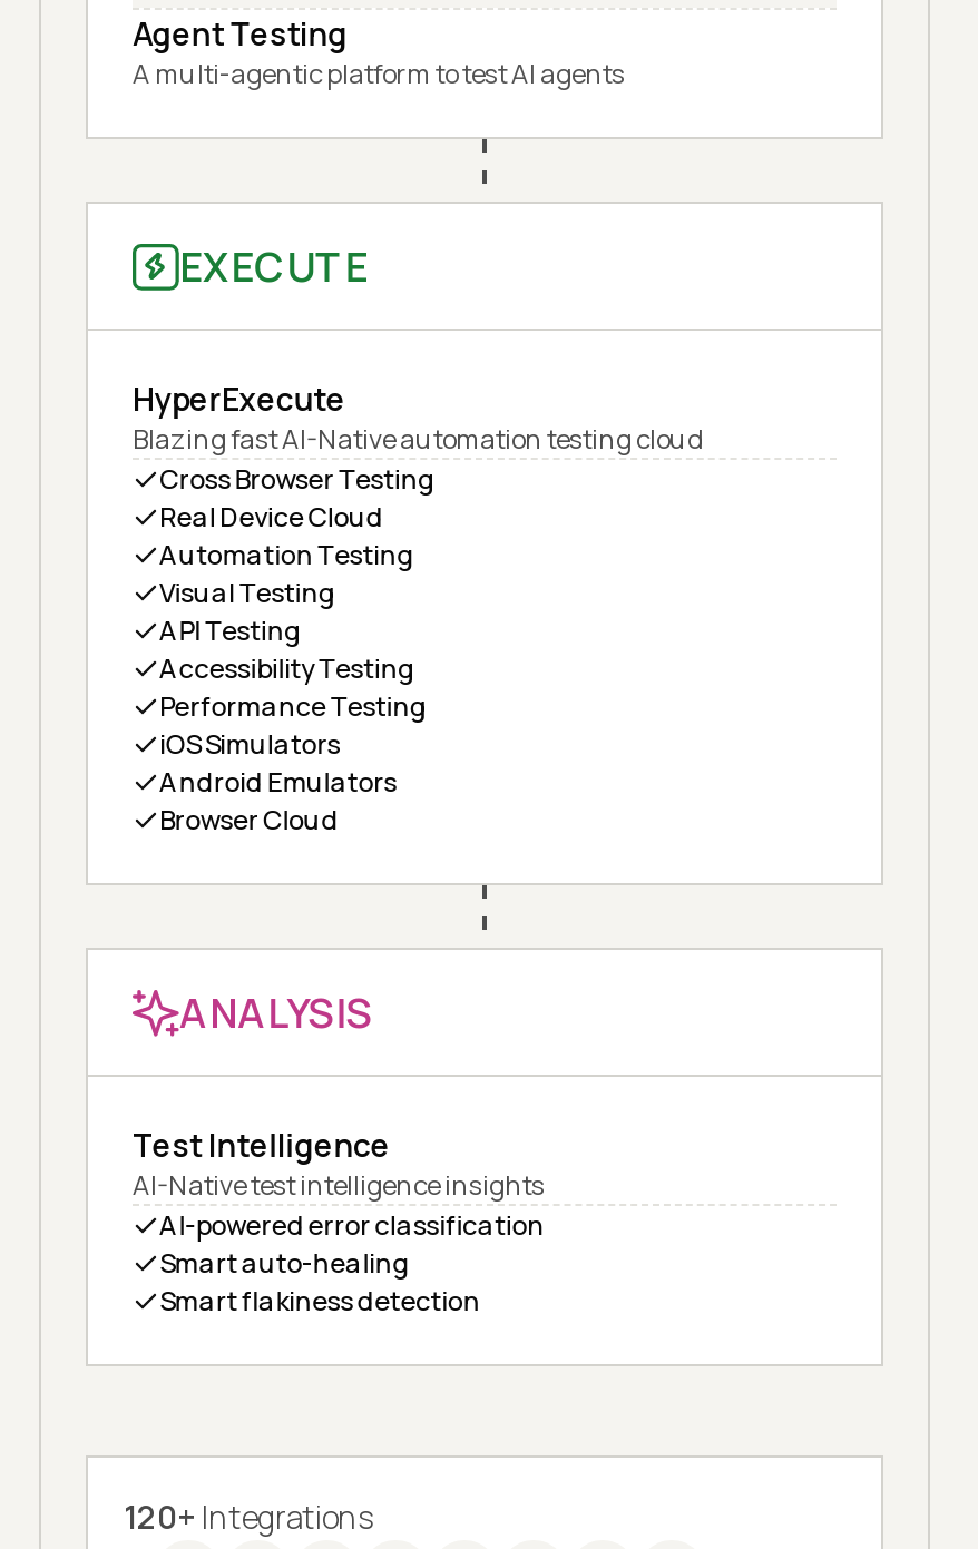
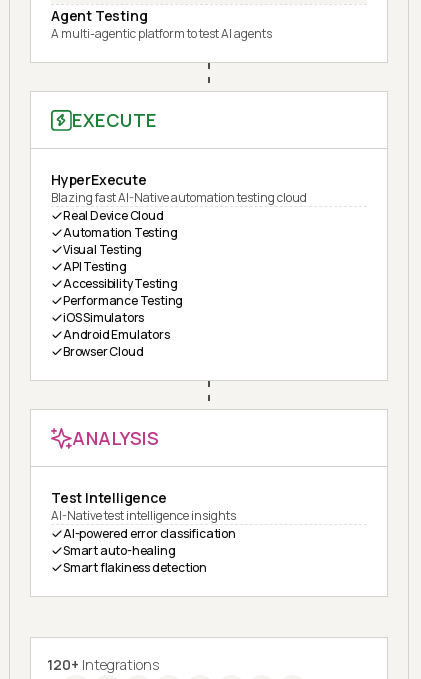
[159,460,435,498] Cross Browser Testing -> none

